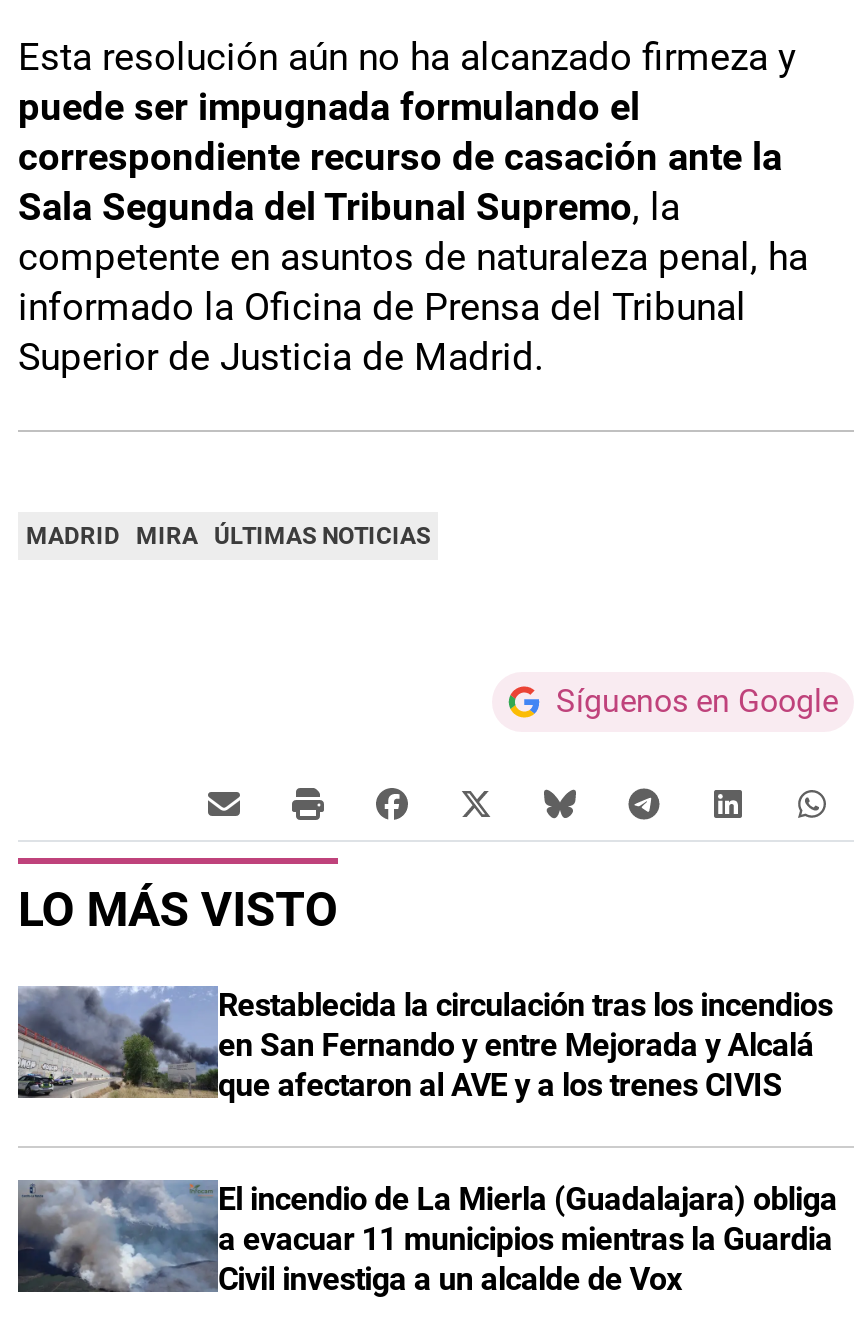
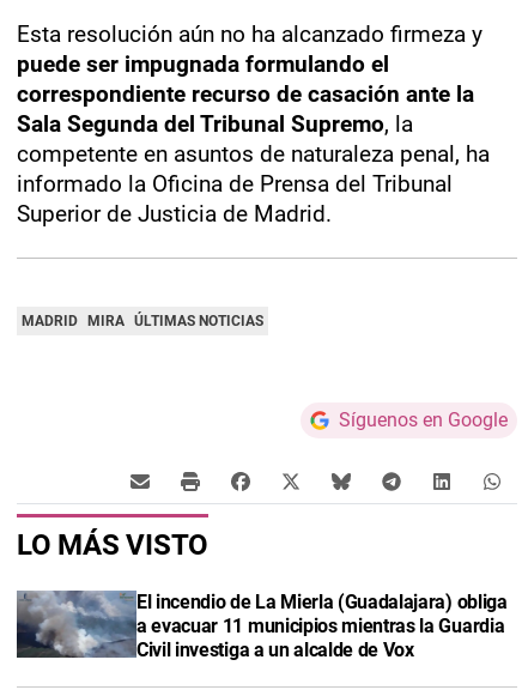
[16,986,833,1104] [image] | Restablecida la circulación tras los incendios | en San Fernando y entre Mejorada y Alcalá | que afectaron al AVE y a los trenes CIVIS -> none

